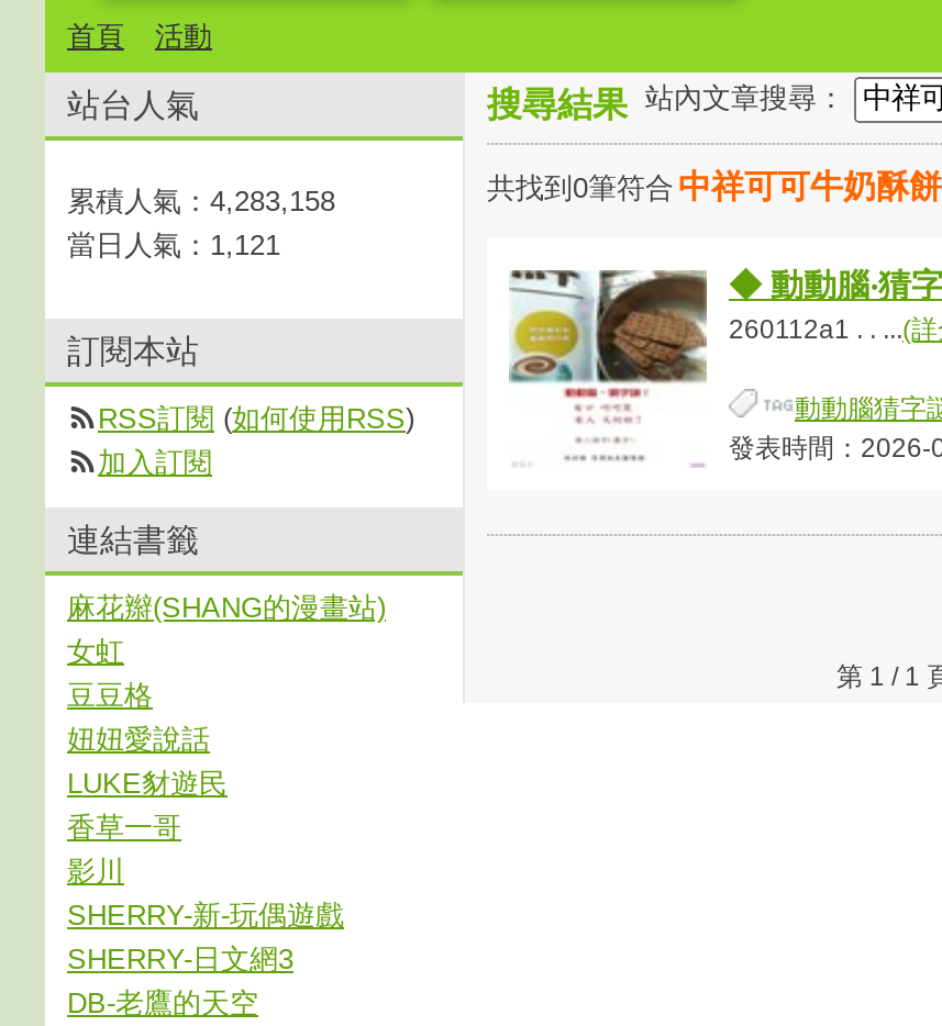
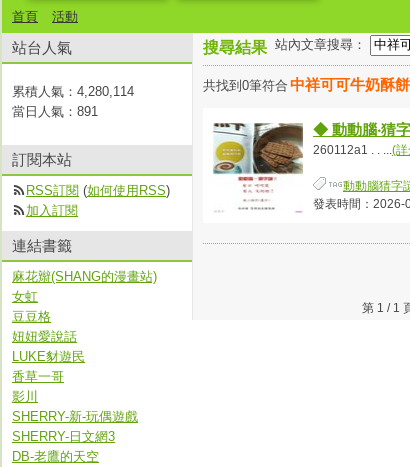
[67,185,335,218] 累積人氣：4,283,158 -> [12,84,134,99] 累積人氣：4,280,114
[67,228,280,261] 當日人氣：1,121 -> [12,104,98,119] 當日人氣：891

